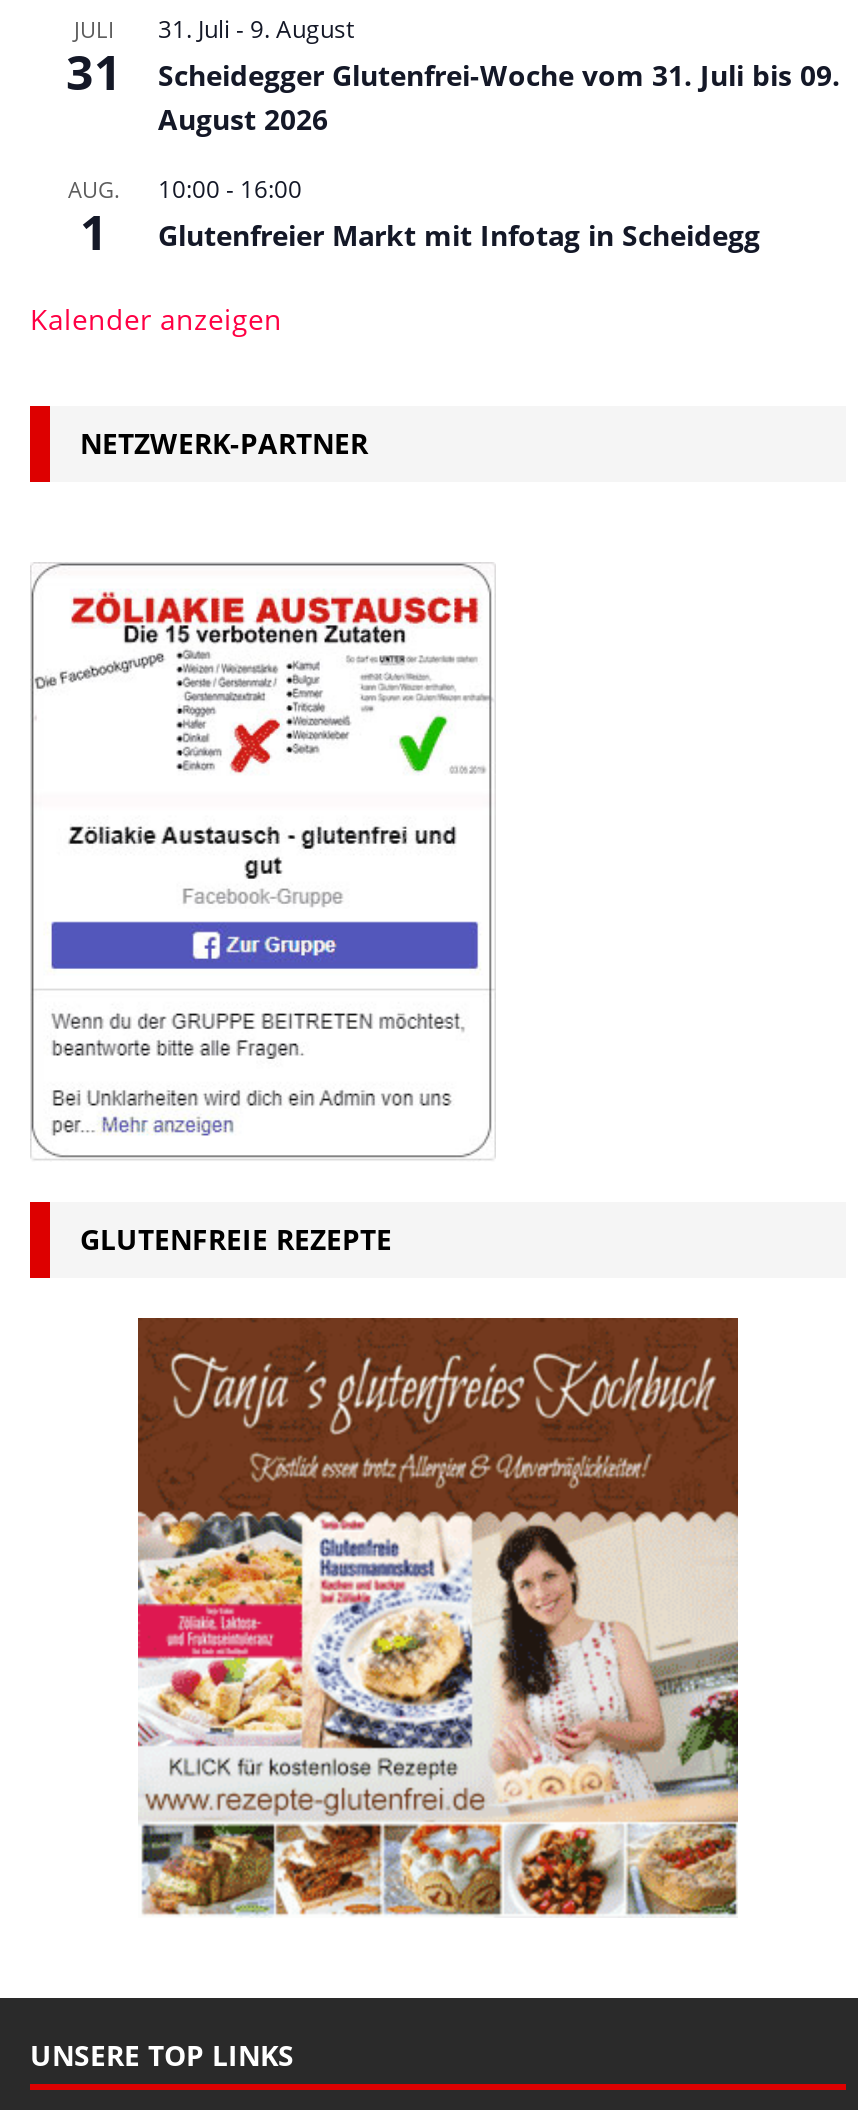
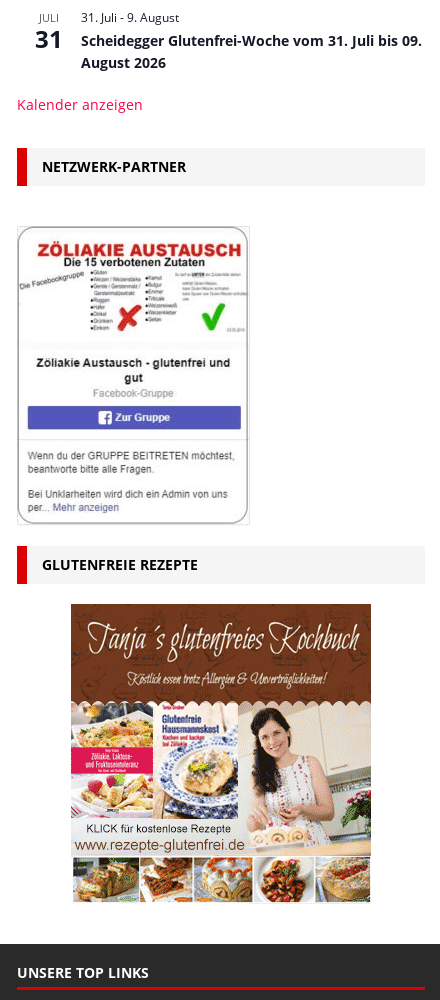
[68,175,120,265] AUG. | 1 -> none
[158,173,760,255] 10:00 - 16:00 | Glutenfreier Markt mit Infotag in Scheidegg -> none

